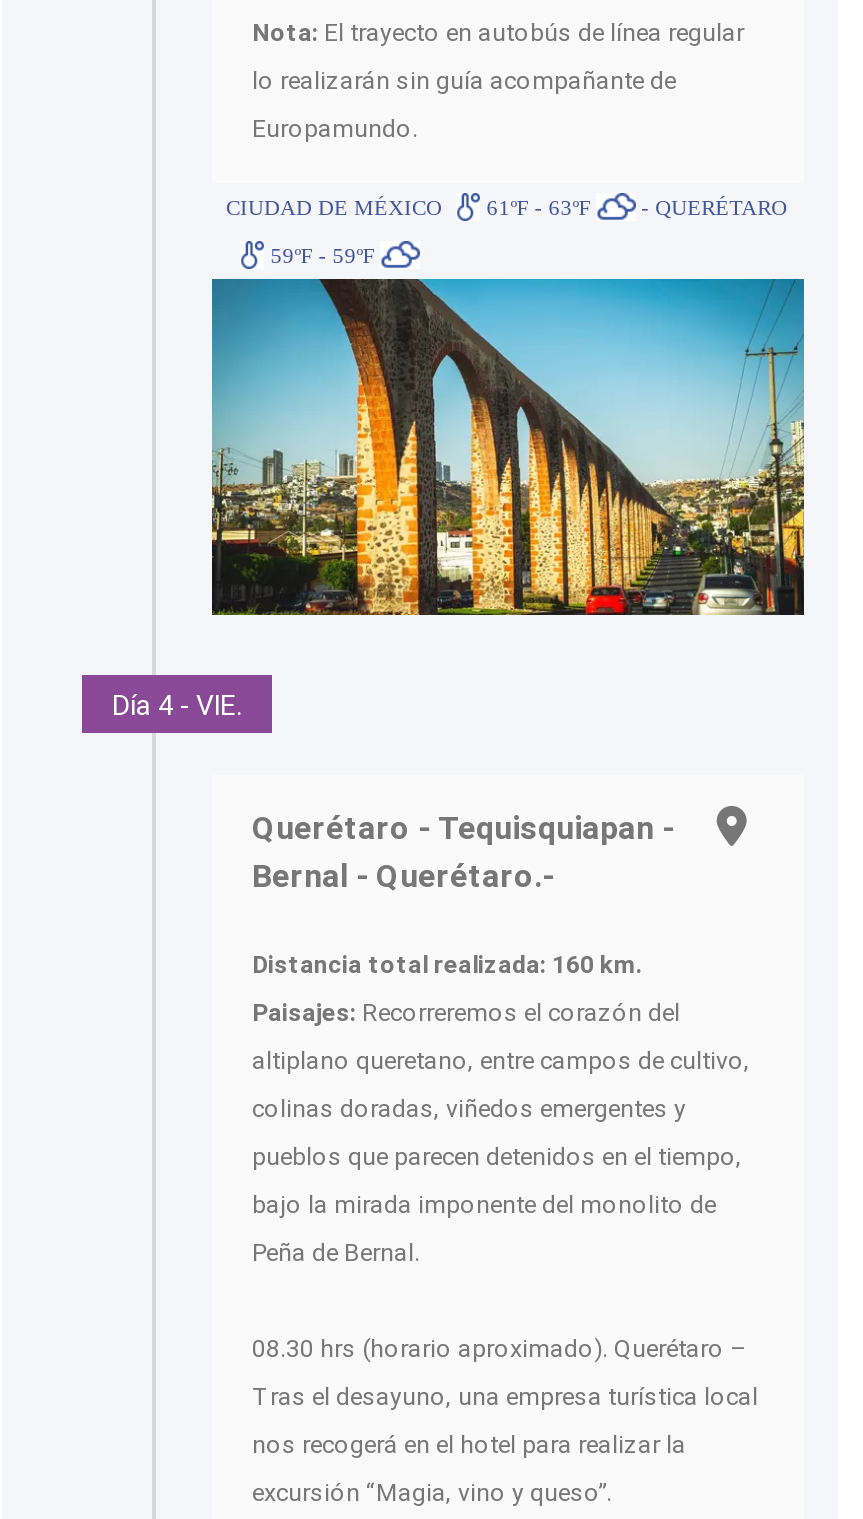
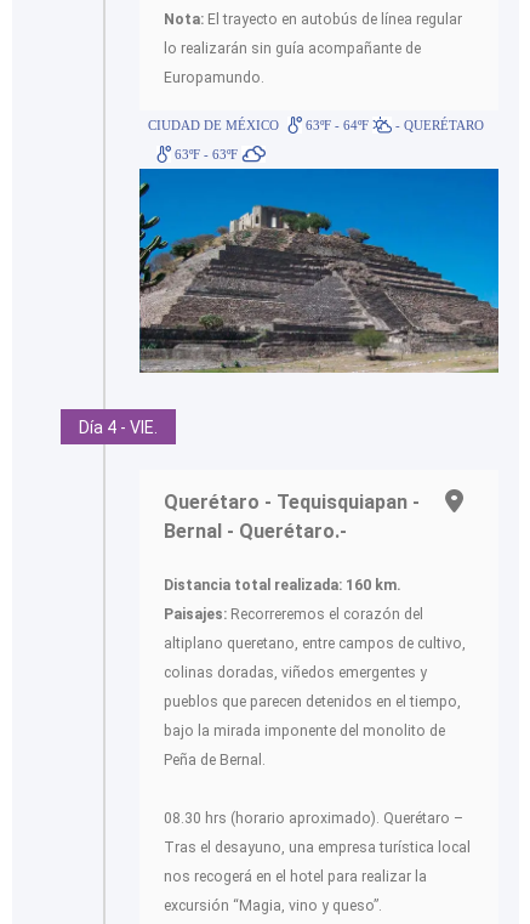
[226,196,787,220] CIUDAD DE MÉXICO 61ºF - 63ºF - QUERÉTARO -> [148,118,484,132] CIUDAD DE MÉXICO 63ºF - 64ºF - QUERÉTARO
[264,244,380,268] 59ºF - 59ºF -> [171,147,242,161] 63ºF - 63ºF
[210,276,806,616] [image] -> [138,168,500,373] [image]

